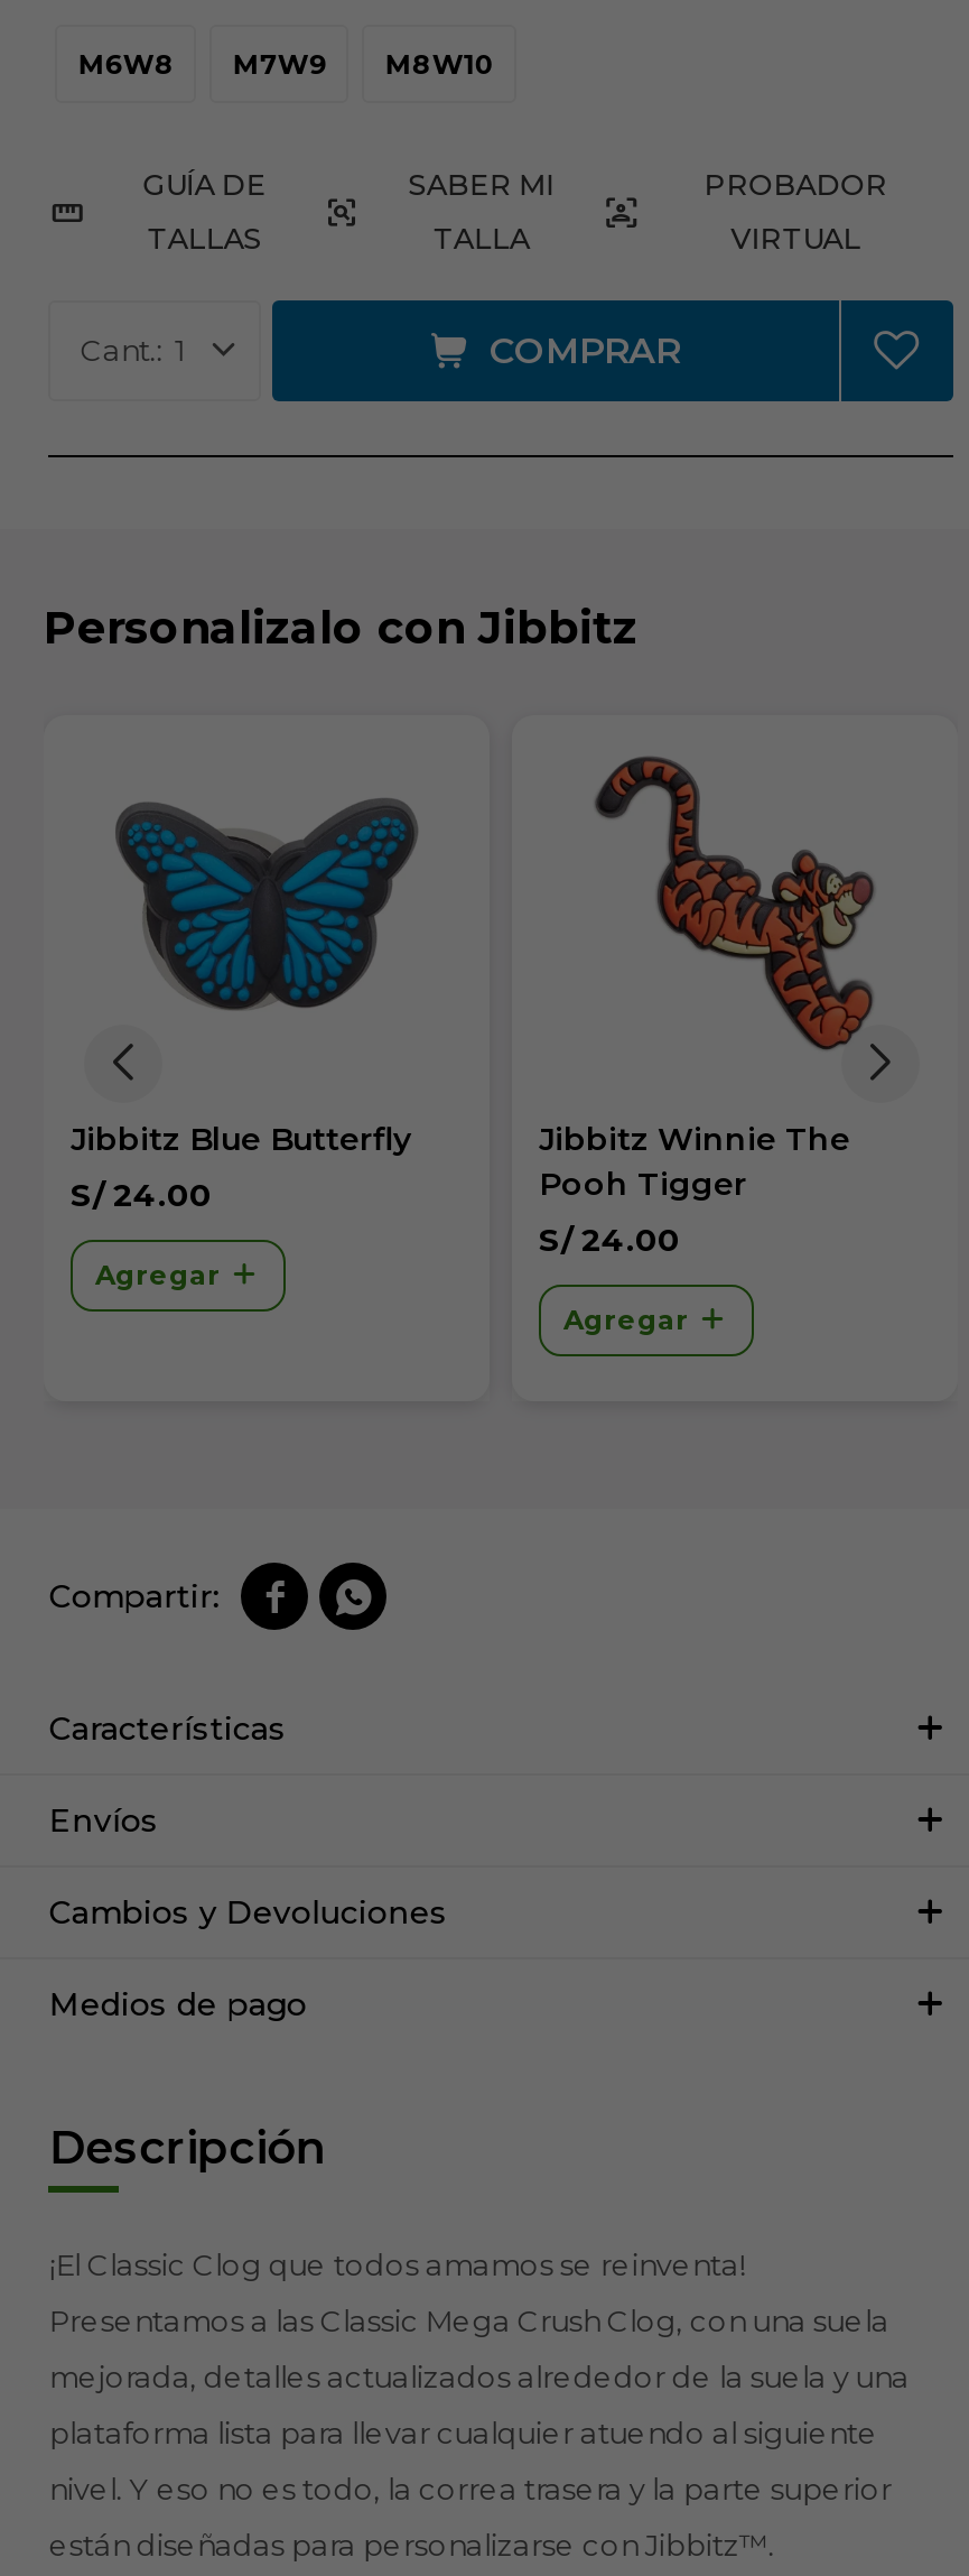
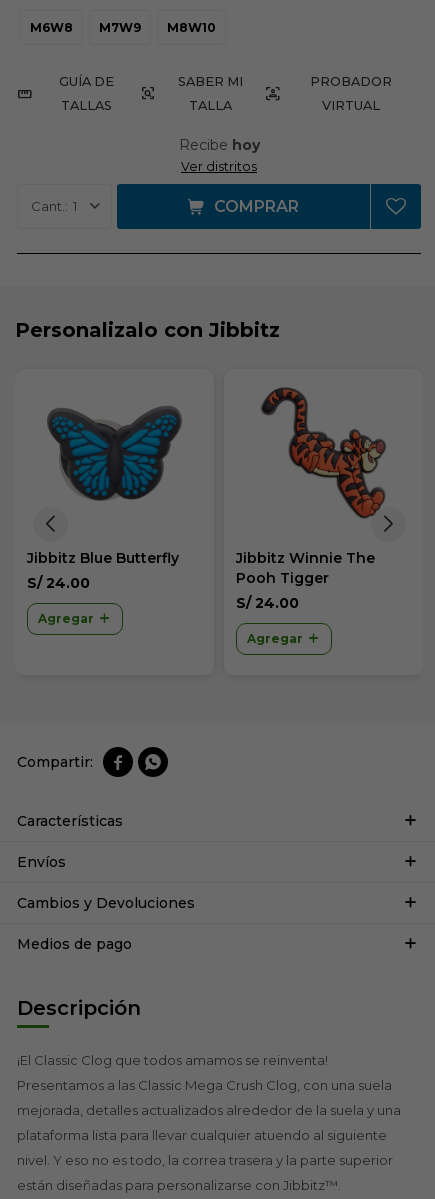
none -> [178,136,259,174] Recibe hoy | Ver distritos

